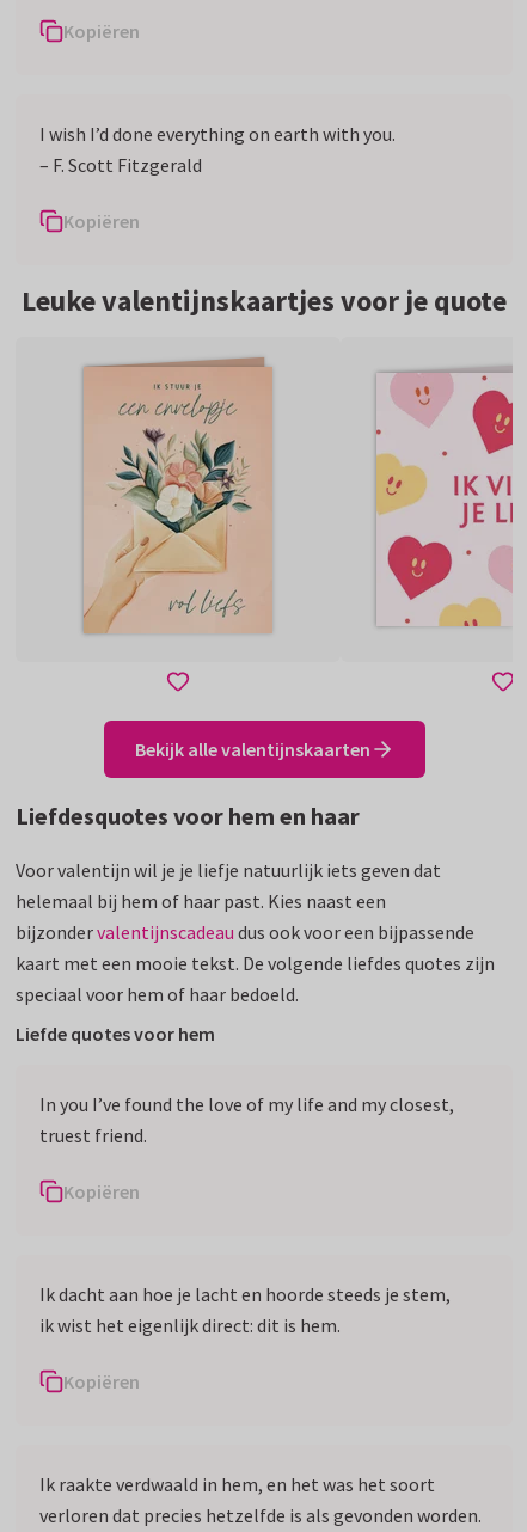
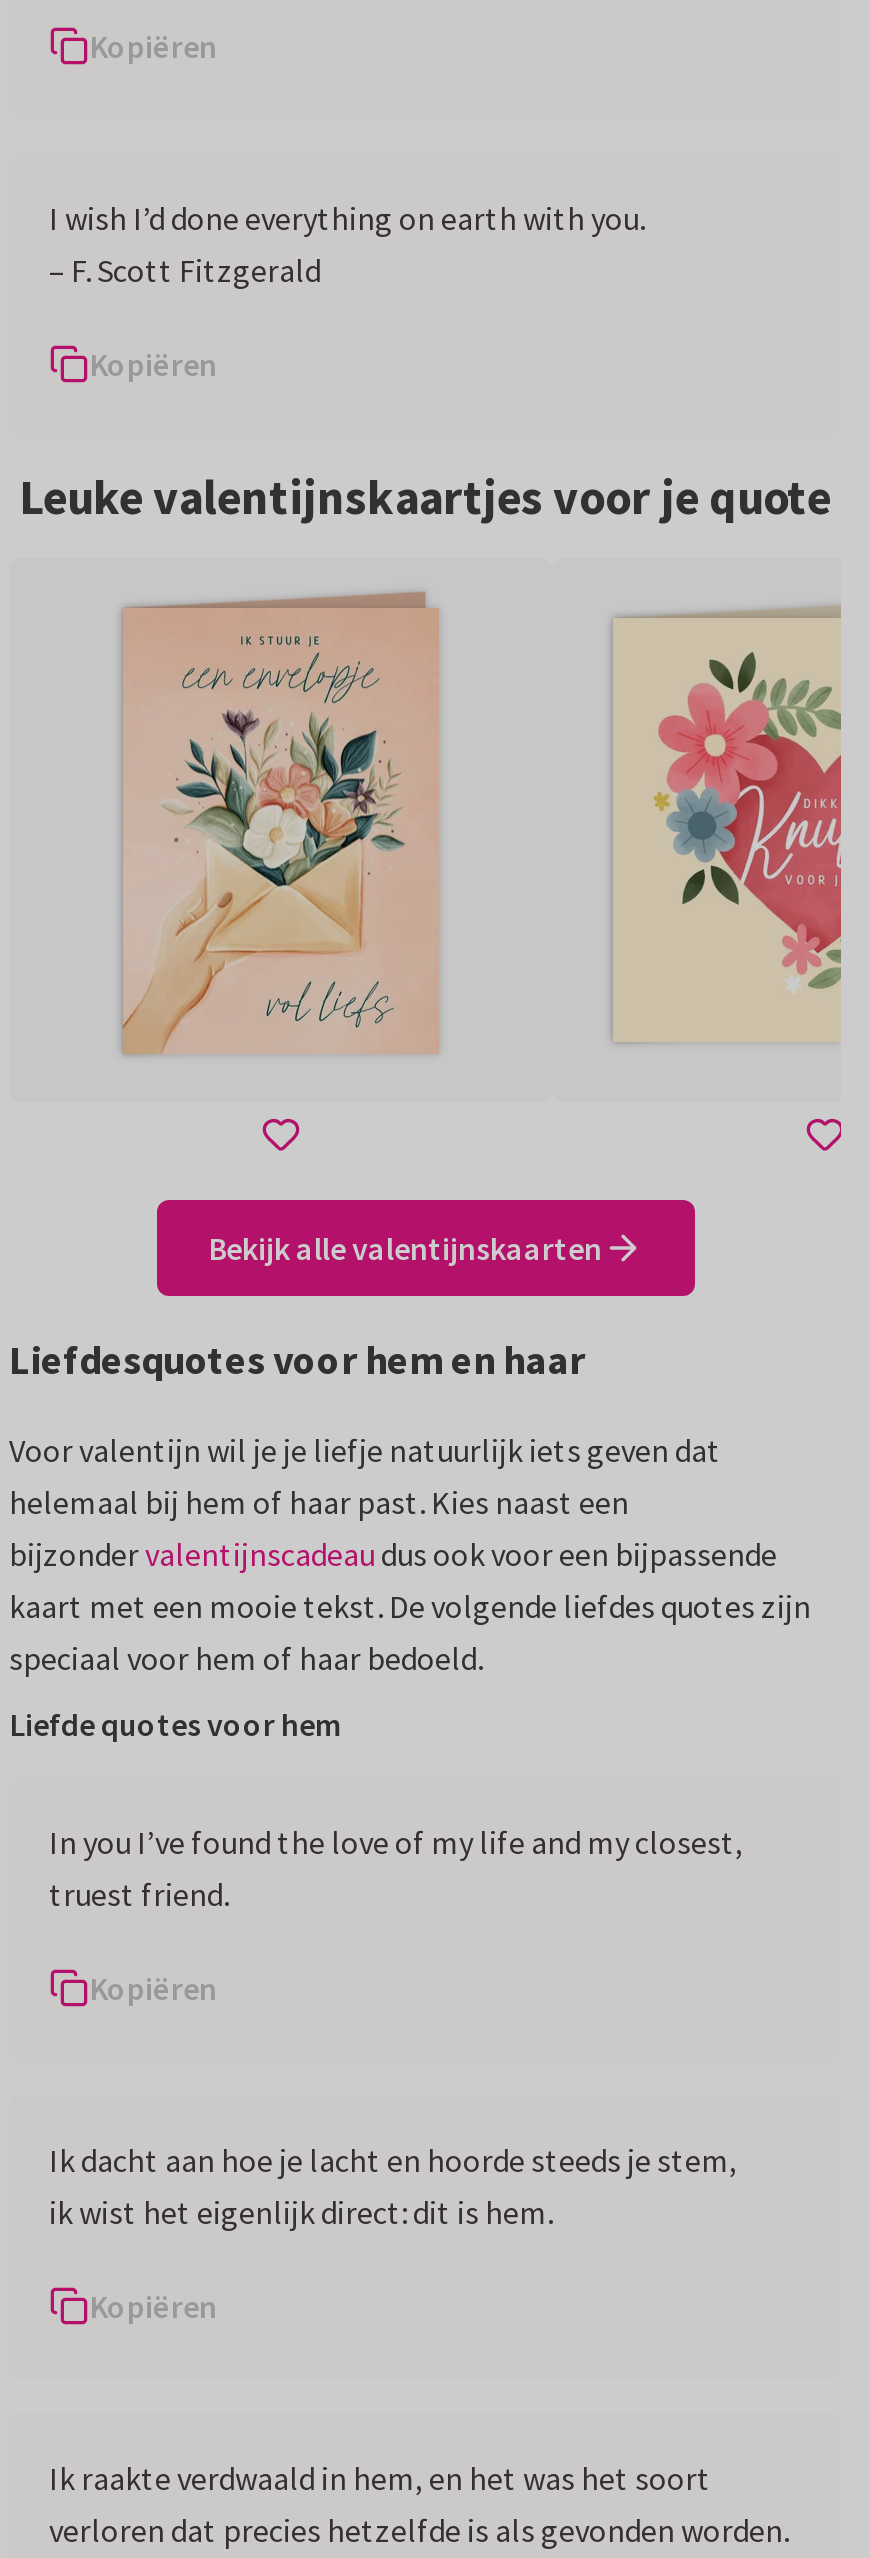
[375,374,514,627] [image] -> [613,614,843,1042] [image]

